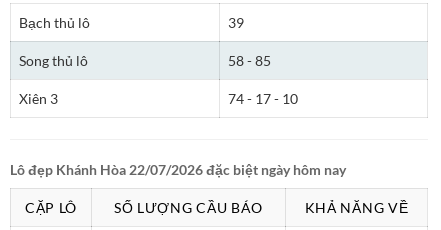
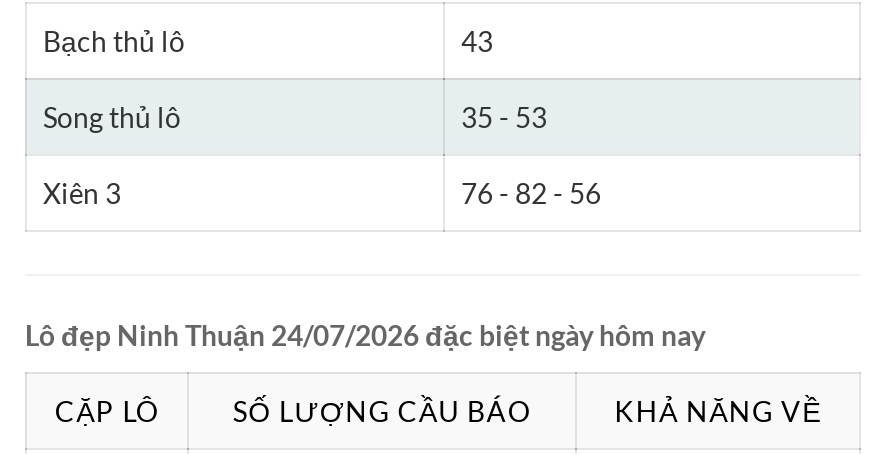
[228,14,244,31] 39 -> [461,25,493,59] 43
[228,52,271,69] 58 - 85 -> [461,101,547,135] 35 - 53
[228,90,298,107] 74 - 17 - 10 -> [461,177,601,211] 76 - 82 - 56
[10,161,346,178] Lô đẹp Khánh Hòa 22/07/2026 đặc biệt ngày hôm nay -> [25,317,705,351] Lô đẹp Ninh Thuận 24/07/2026 đặc biệt ngày hôm nay

